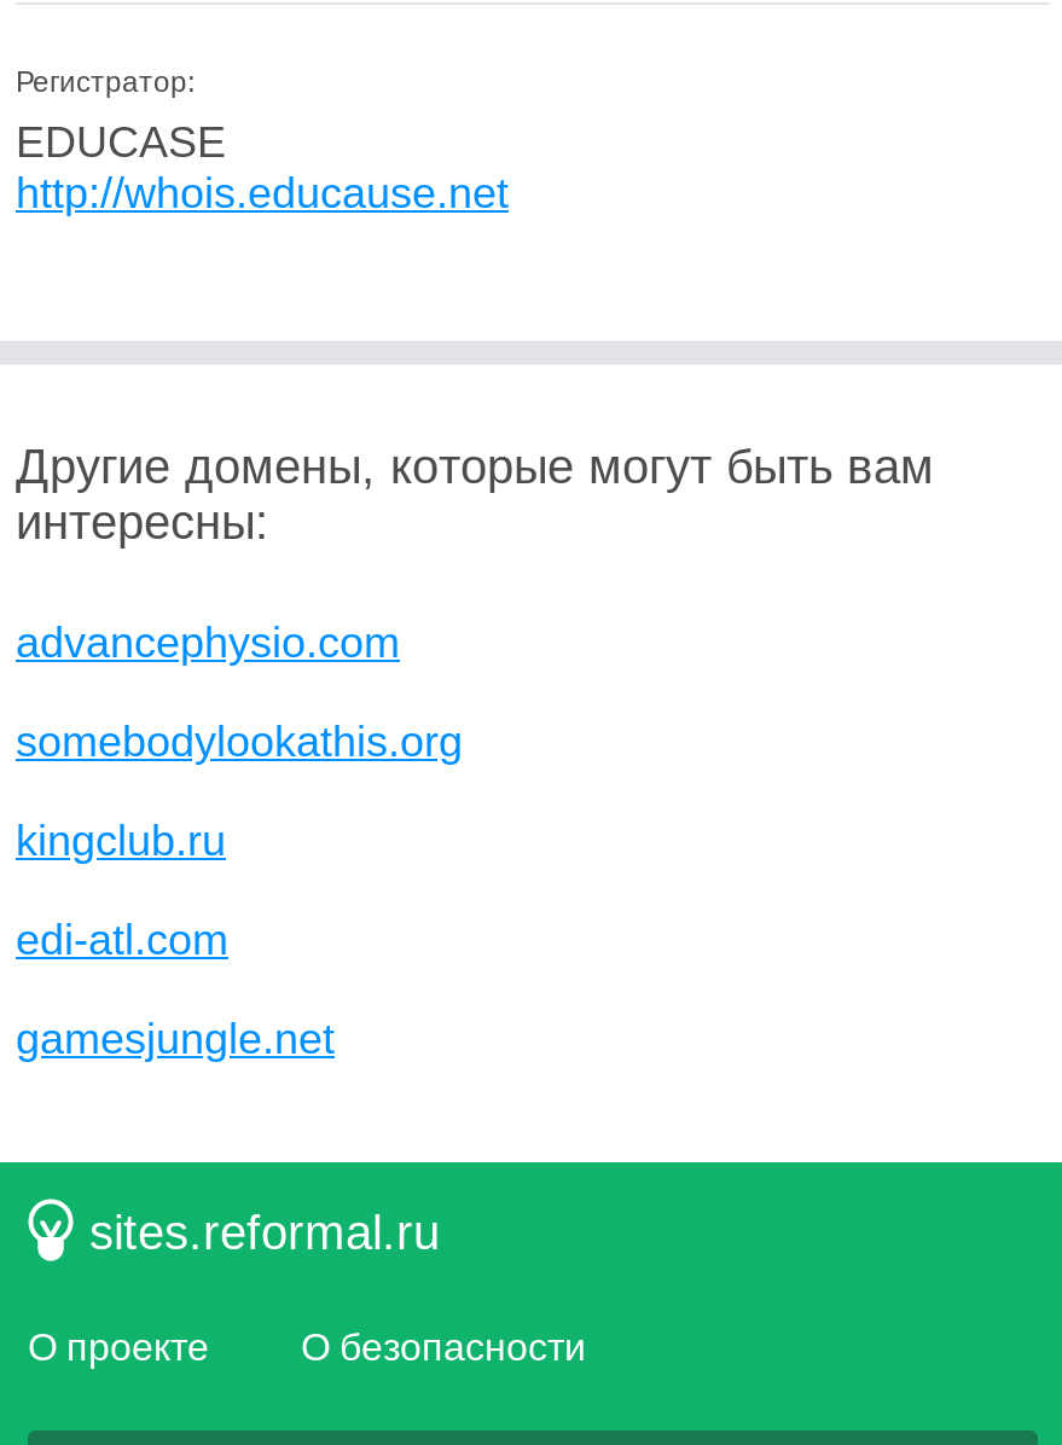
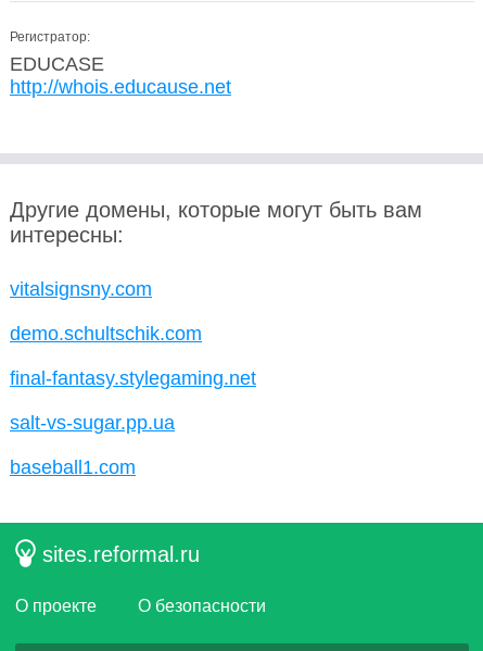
[16,619,400,667] advancephysio.com -> [10,278,152,300] vitalsignsny.com
[16,718,463,766] somebodylookathis.org -> [10,323,202,345] demo.schultschik.com
[16,817,226,865] kingclub.ru -> [10,367,256,389] final-fantasy.stylegaming.net
[16,916,228,964] edi-atl.com -> [10,412,175,434] salt-vs-sugar.pp.ua
[16,1015,335,1063] gamesjungle.net -> [10,456,136,478] baseball1.com

